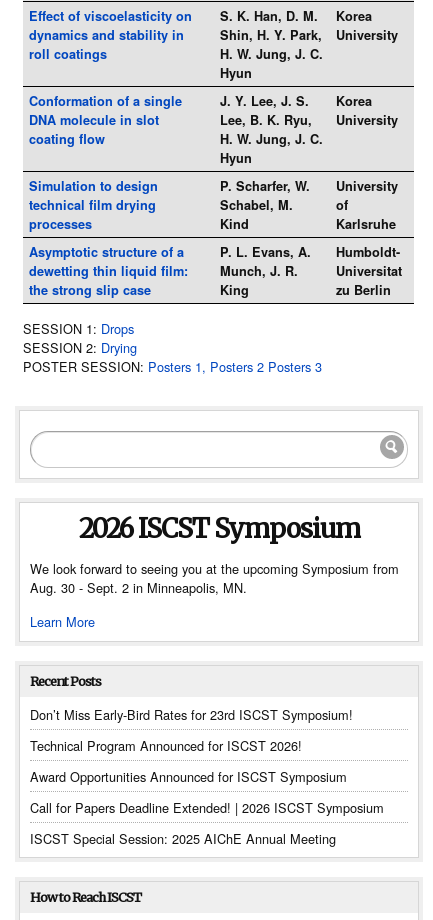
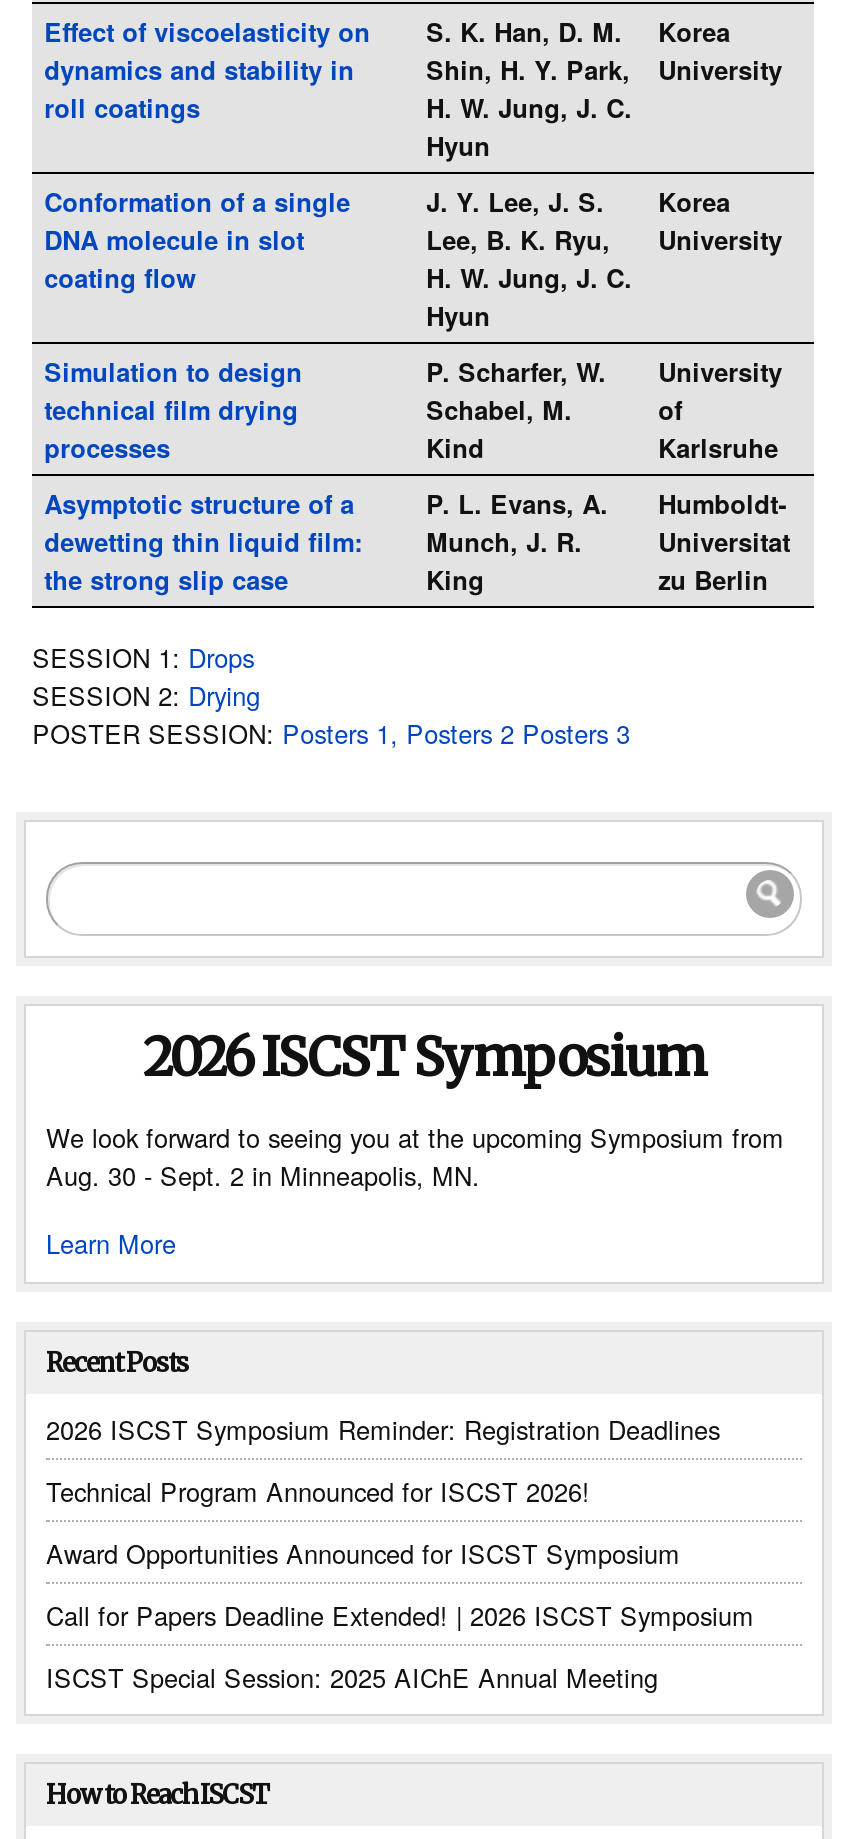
[30,705,353,724] Don’t Miss Early-Bird Rates for 23rd ISCST Symposium! -> [46,1411,720,1449] 2026 ISCST Symposium Reminder: Registration Deadlines

